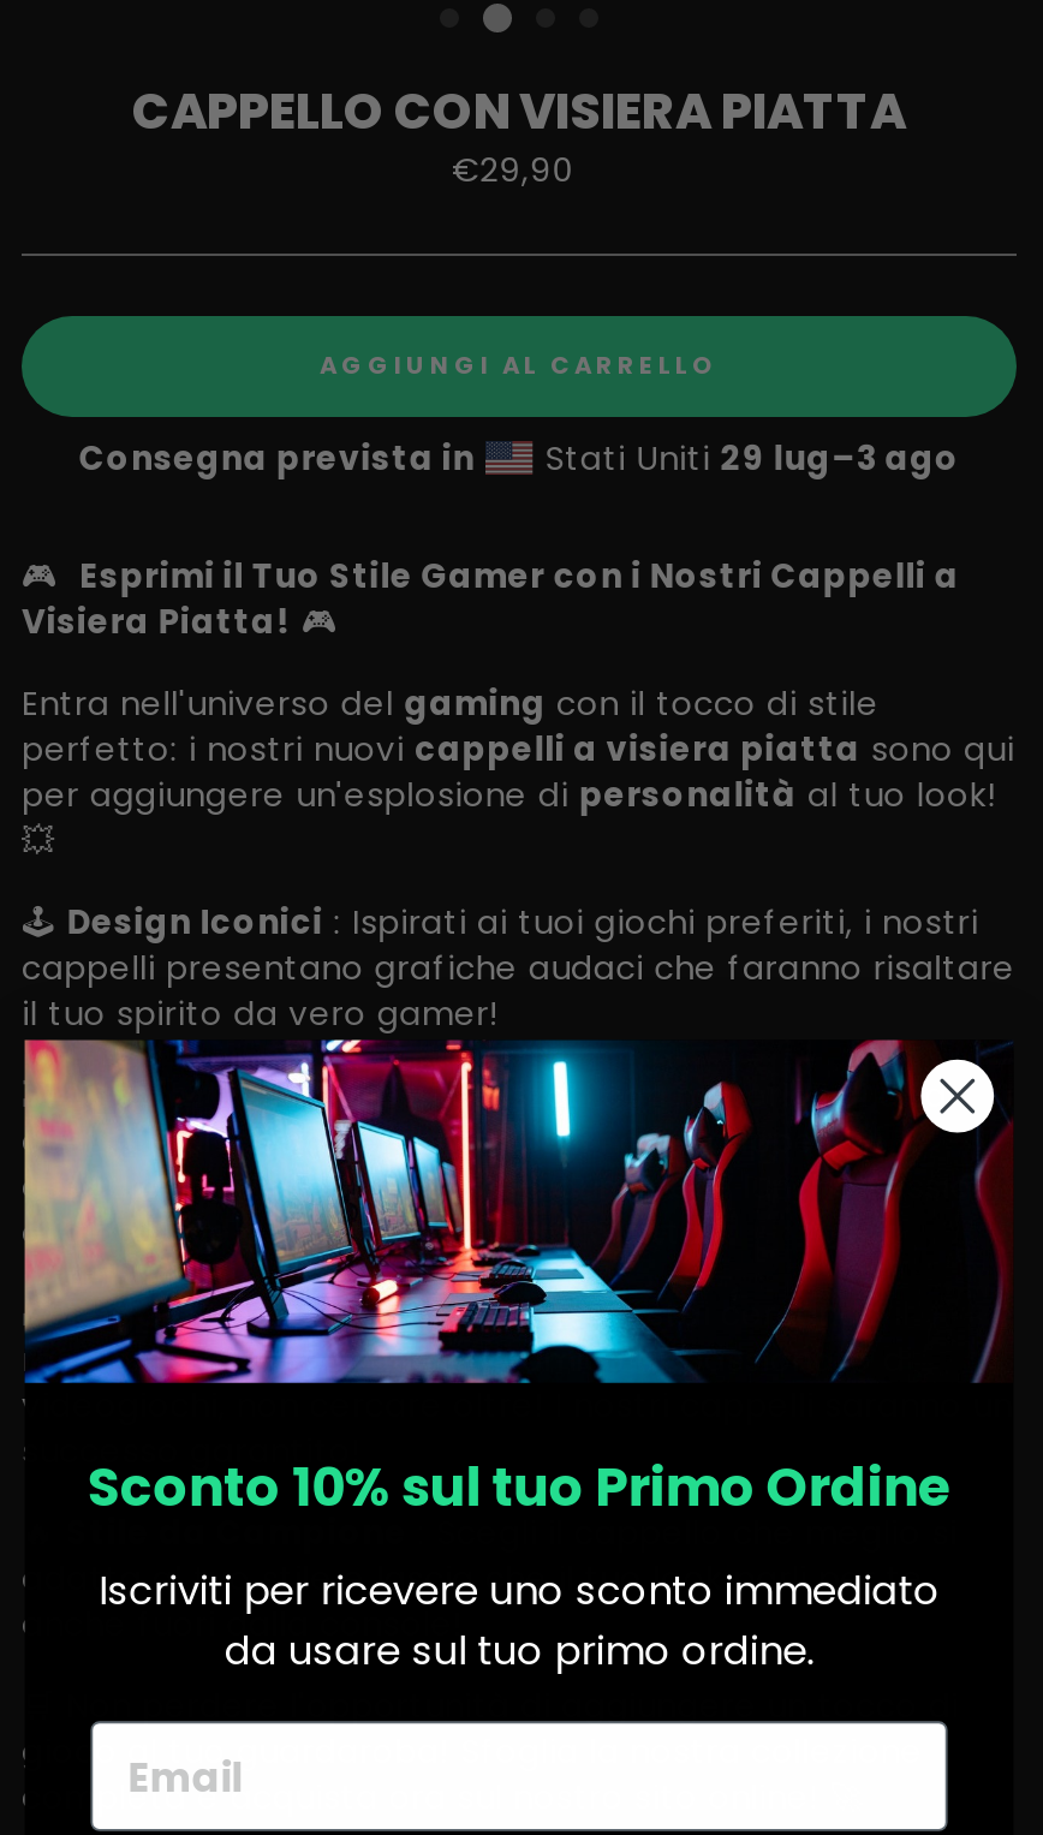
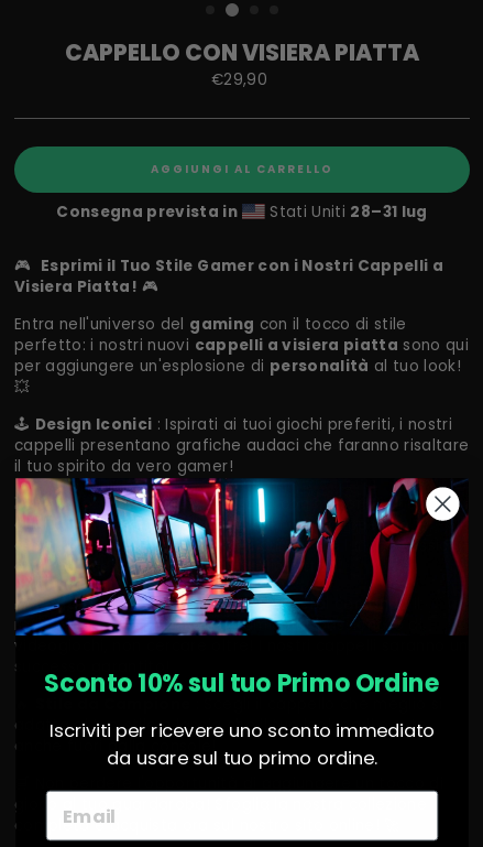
[534,436,959,482] Stati Uniti 29 lug–3 ago -> [265,202,428,222] Stati Uniti 28–31 lug

